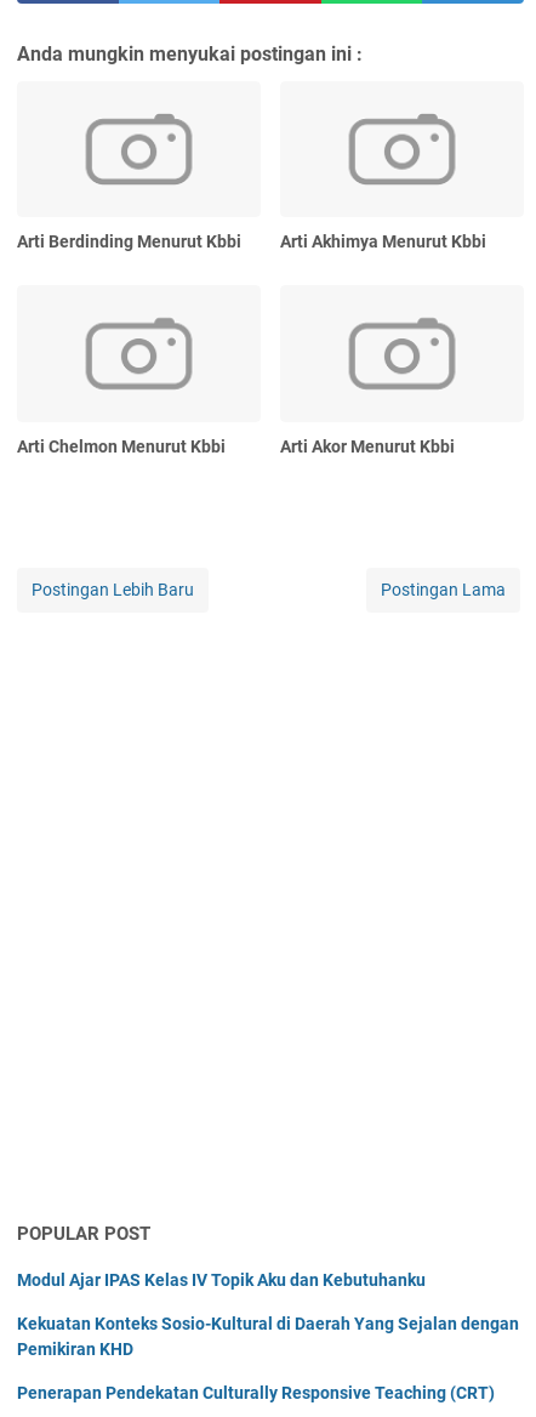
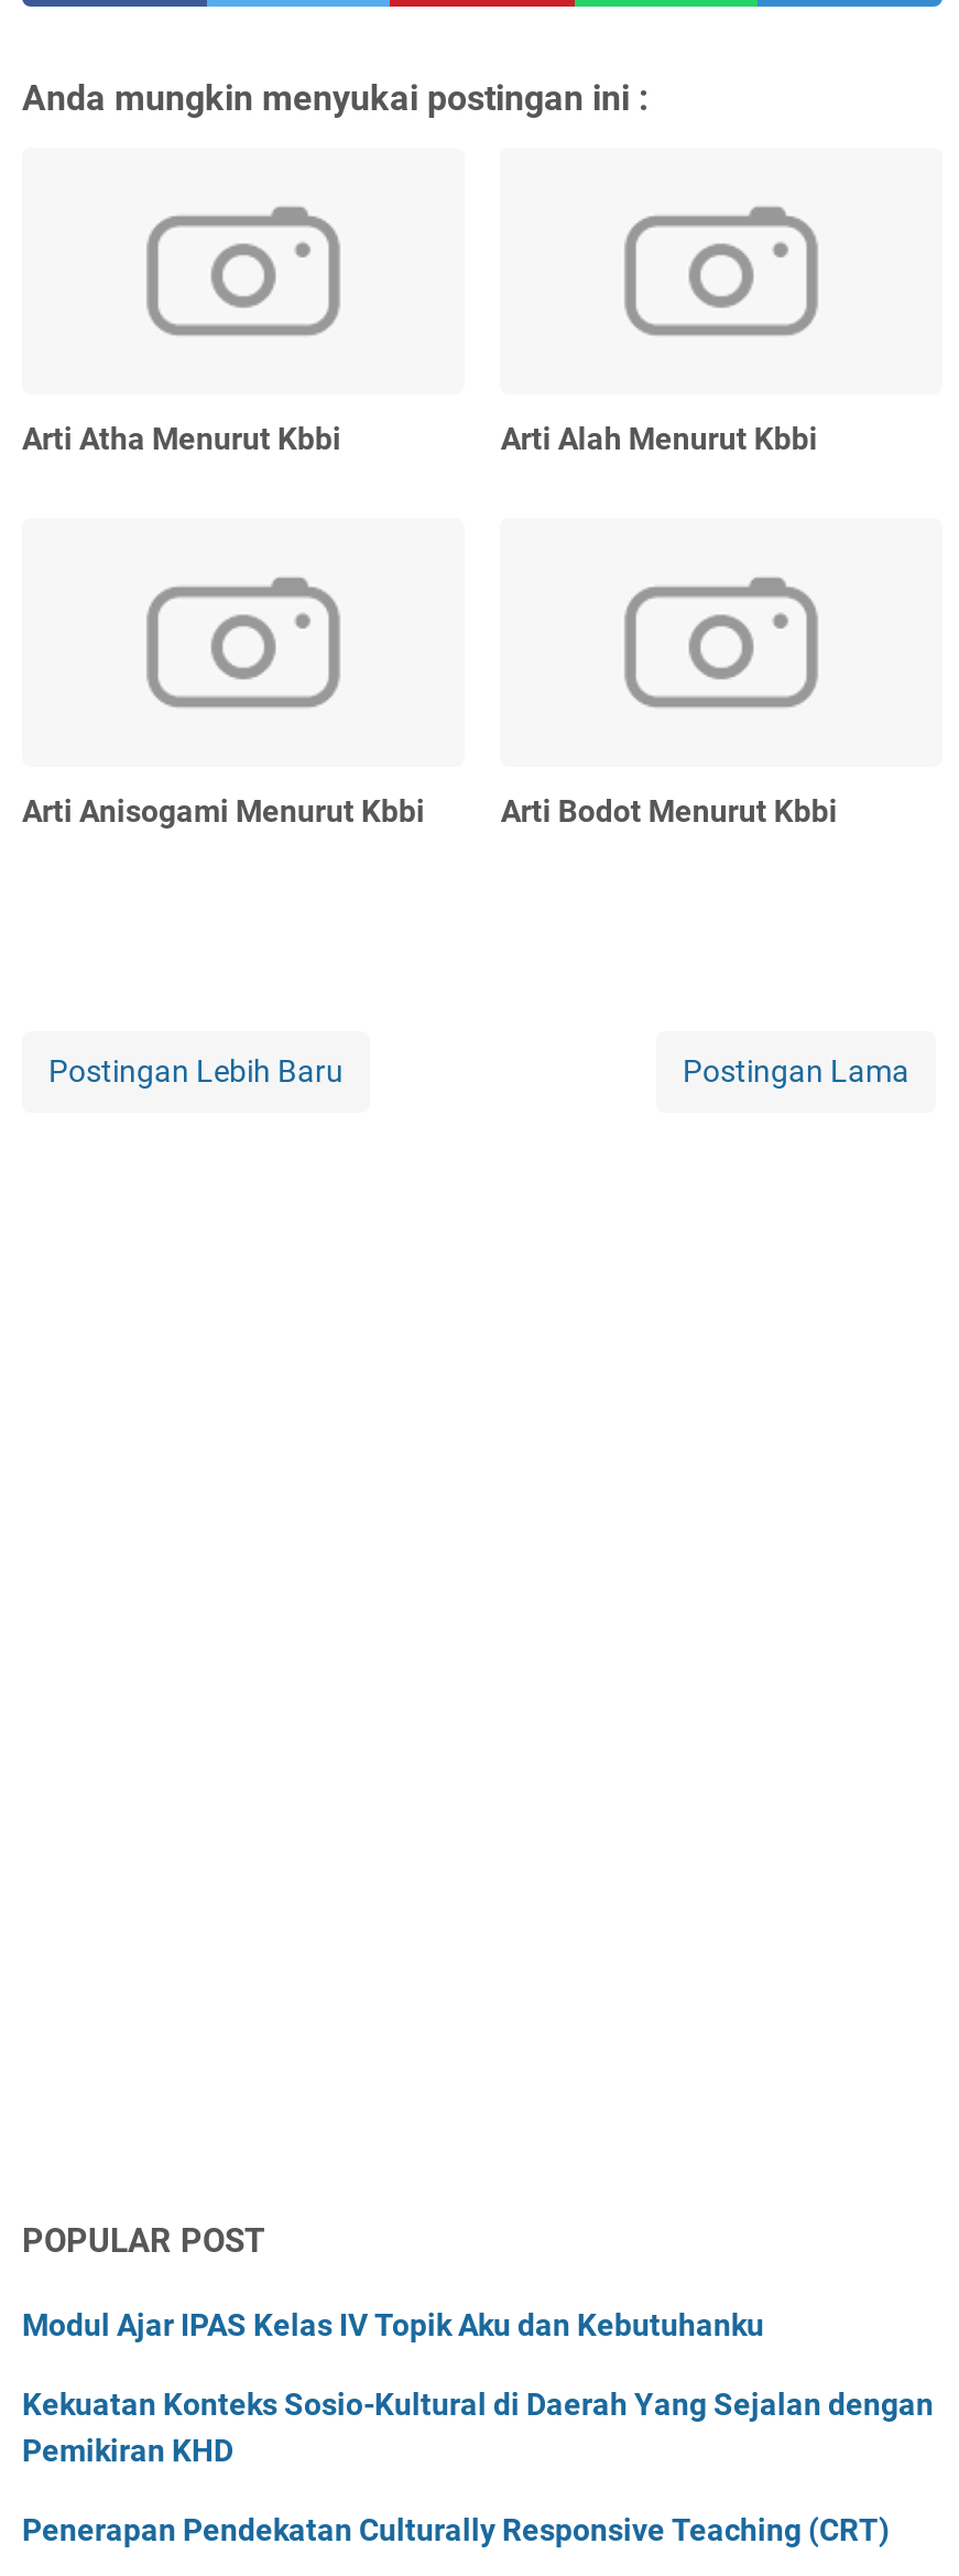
[17,232,241,252] Arti Berdinding Menurut Kbbi -> [22,422,341,457] Arti Atha Menurut Kbbi
[280,232,487,252] Arti Akhimya Menurut Kbbi -> [501,422,818,457] Arti Alah Menurut Kbbi
[17,437,226,457] Arti Chelmon Menurut Kbbi -> [22,794,425,829] Arti Anisogami Menurut Kbbi
[280,437,455,457] Arti Akor Menurut Kbbi -> [501,794,837,829] Arti Bodot Menurut Kbbi

